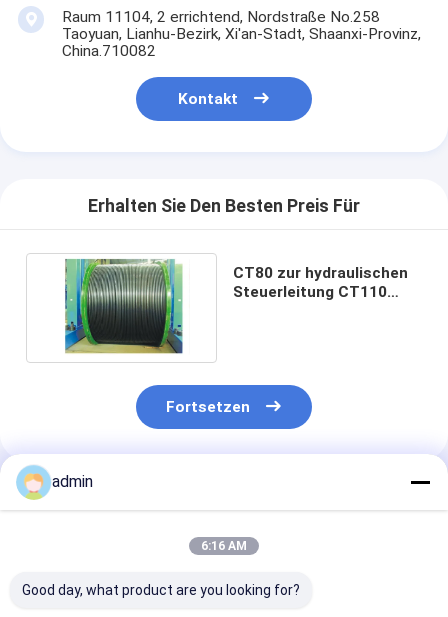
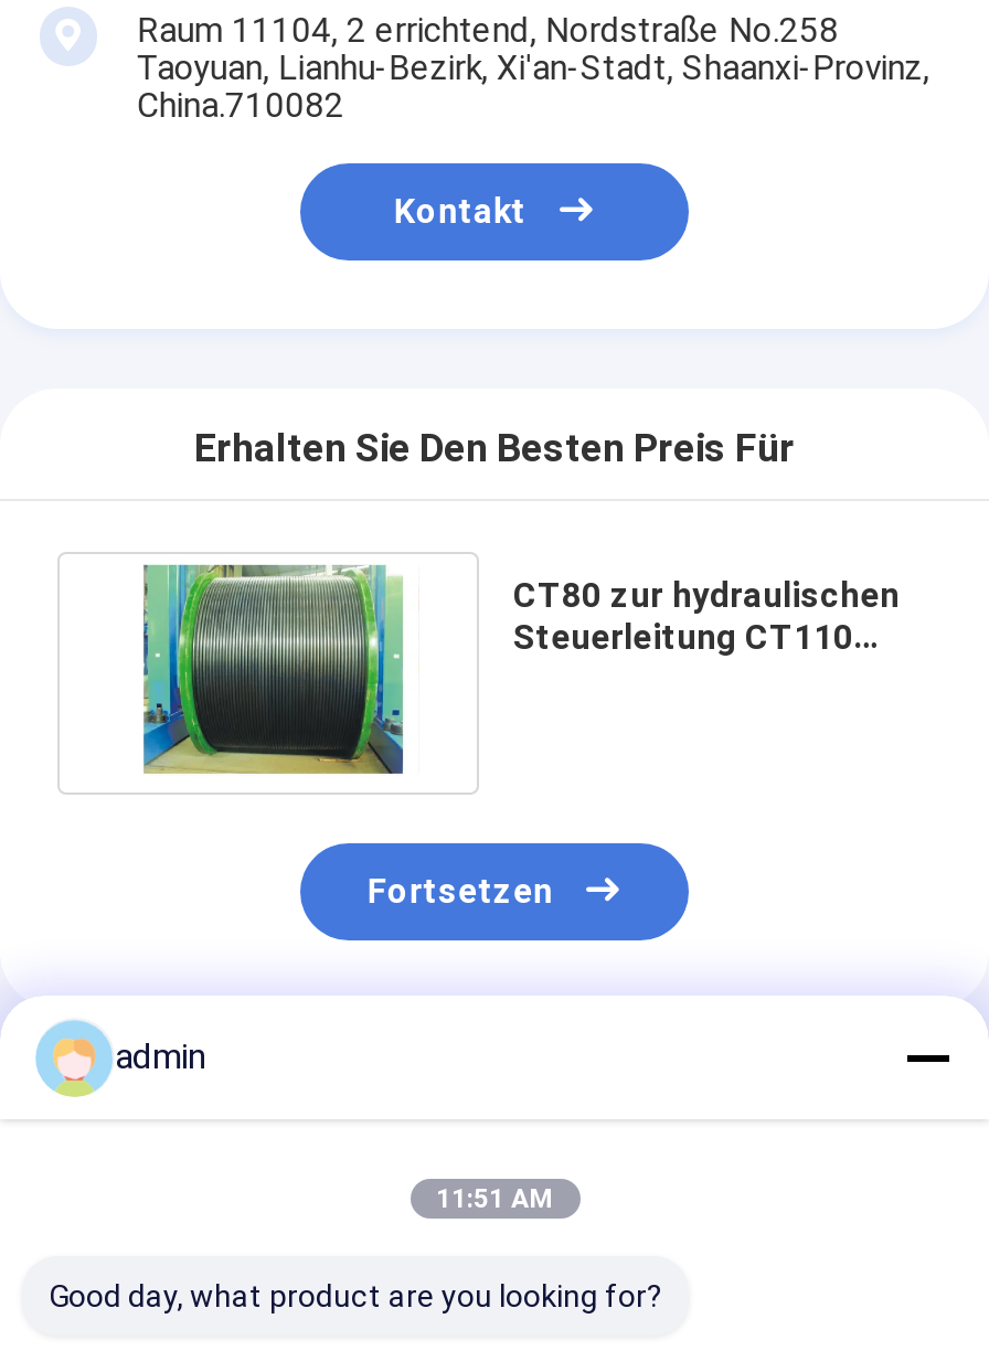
[201,539,247,553] 6:16 AM -> [436,1183,553,1214] 11:51 AM

